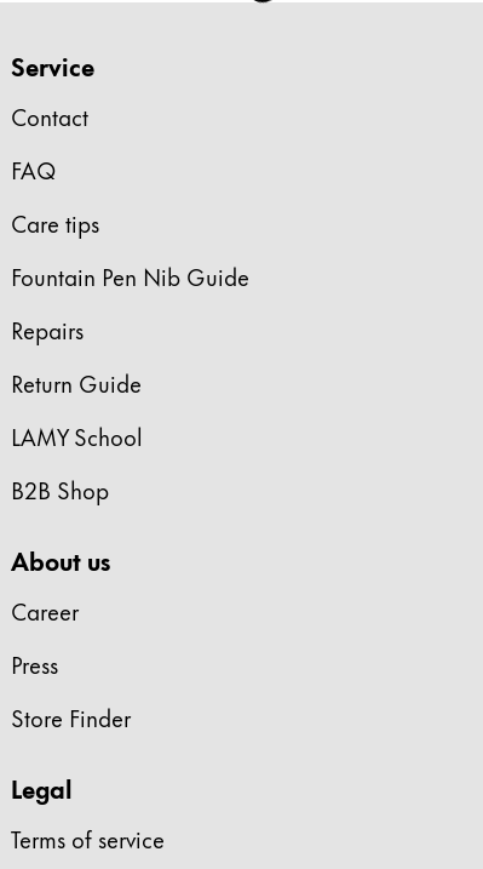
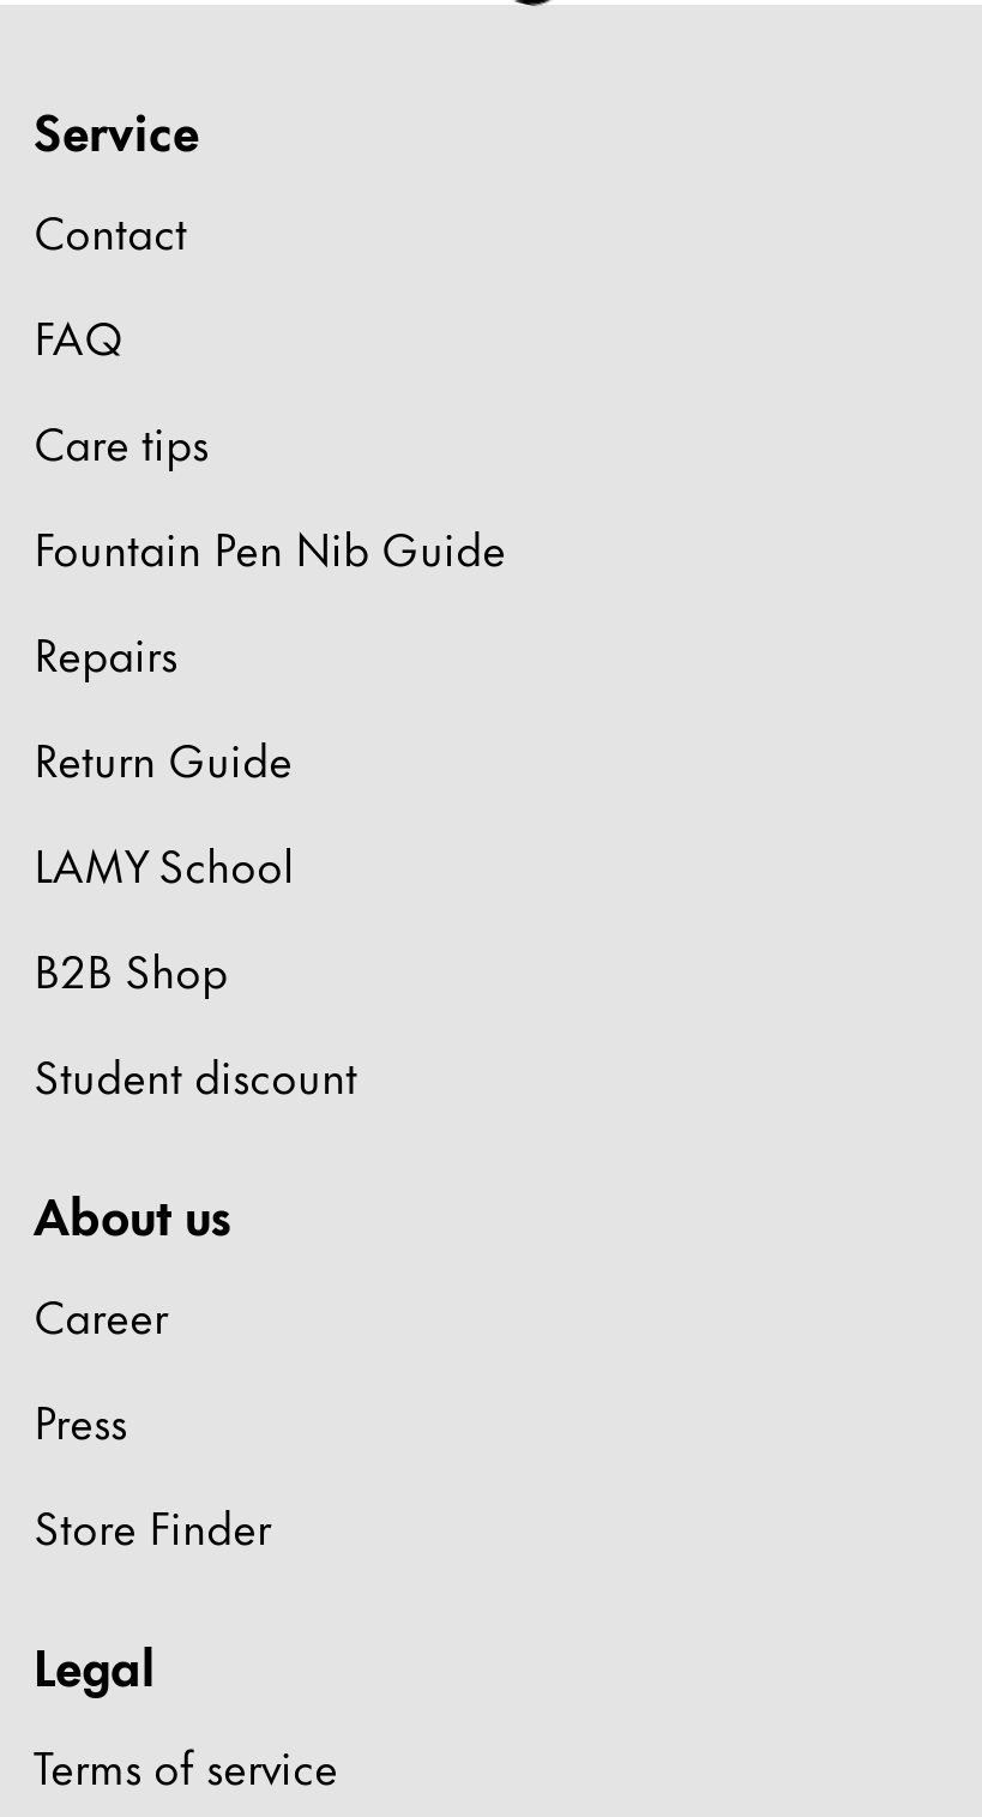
none -> [34,1038,357,1107] Student discount

